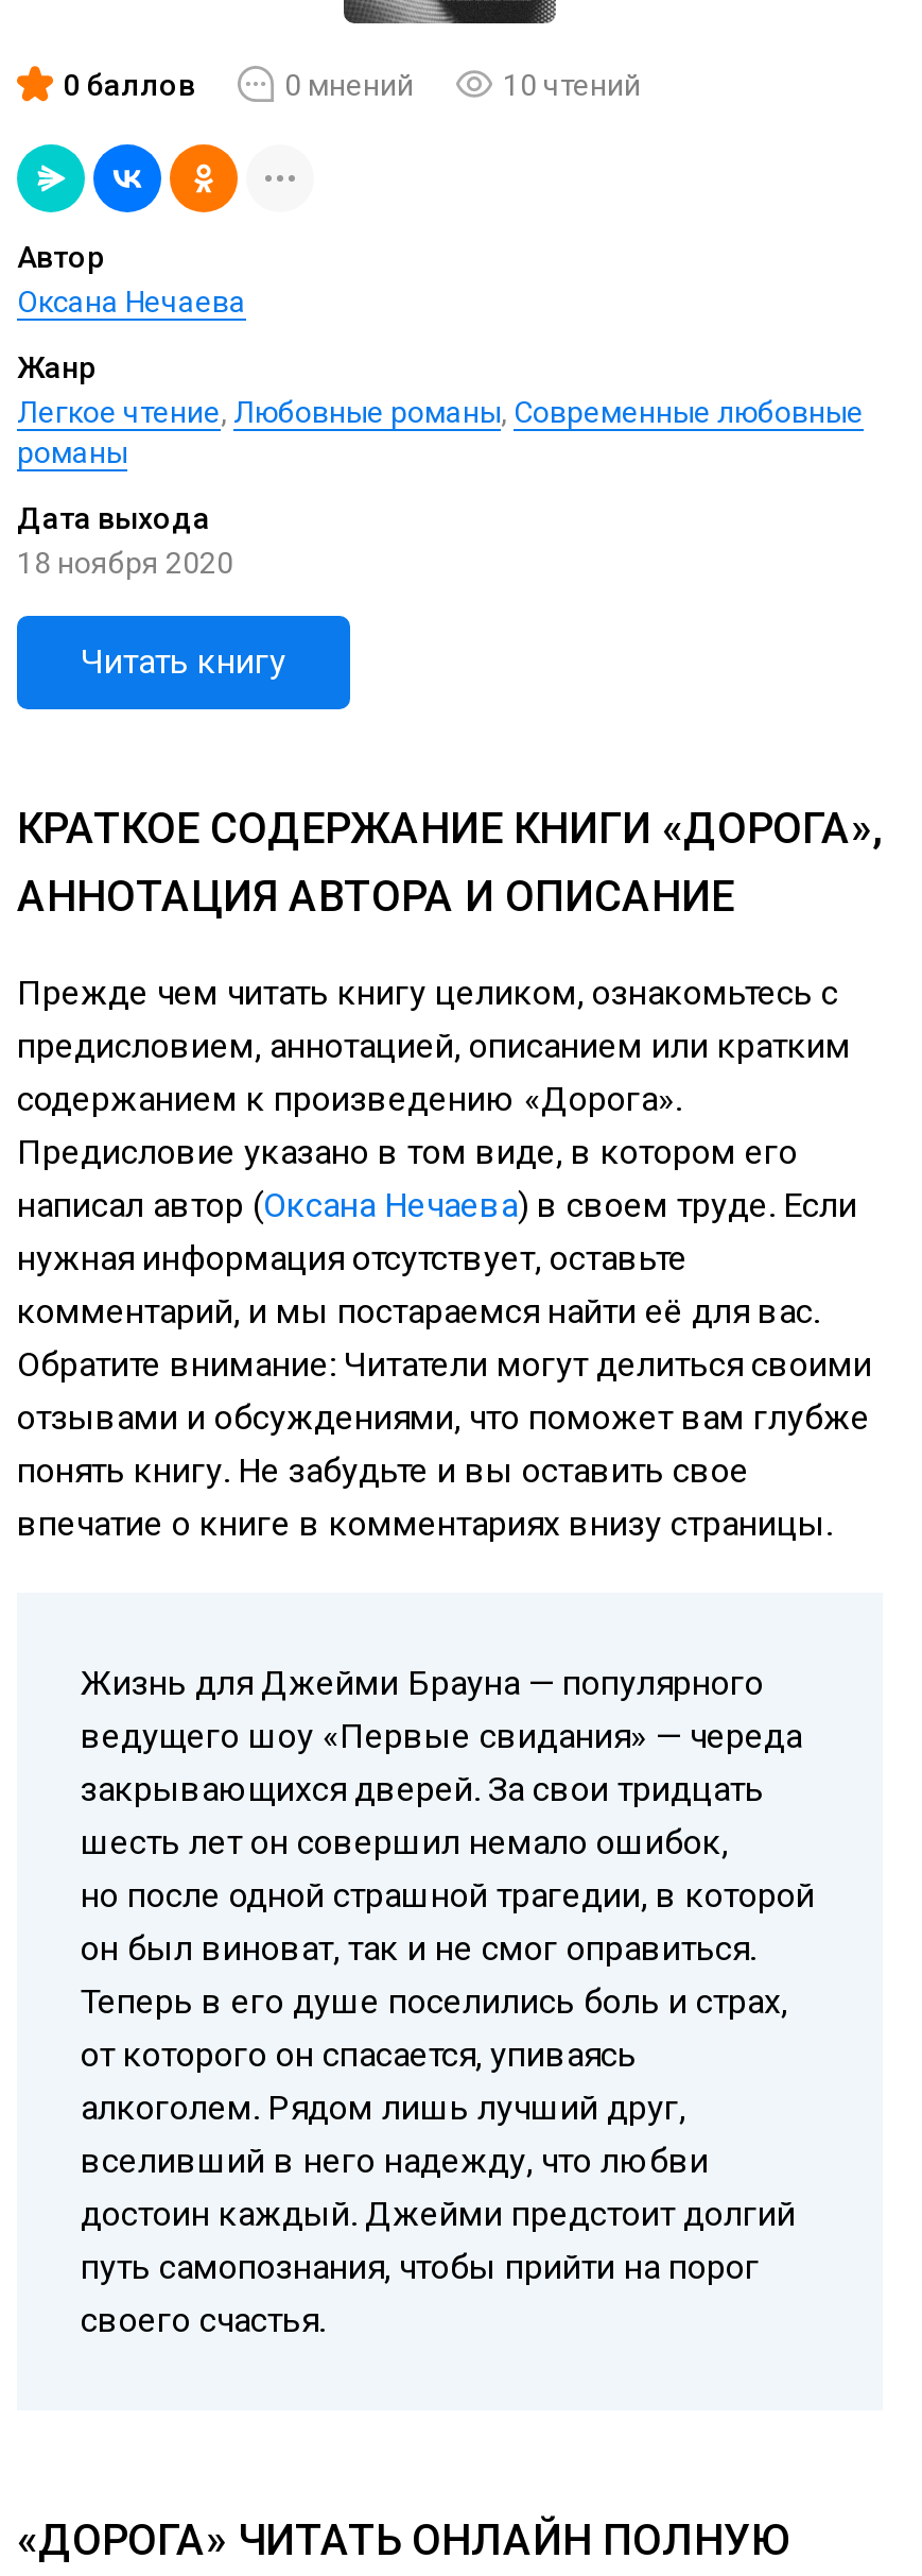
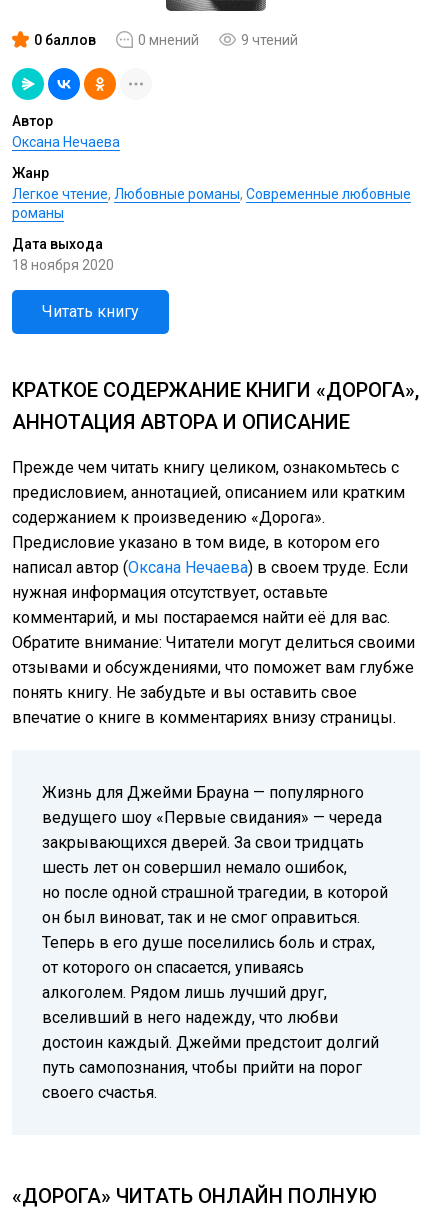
[503,67,641,101] 10 чтений -> [241,31,298,47] 9 чтений

